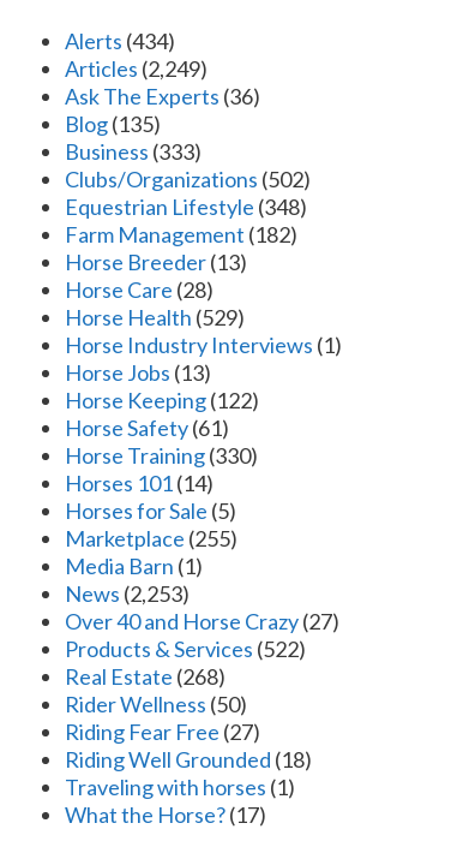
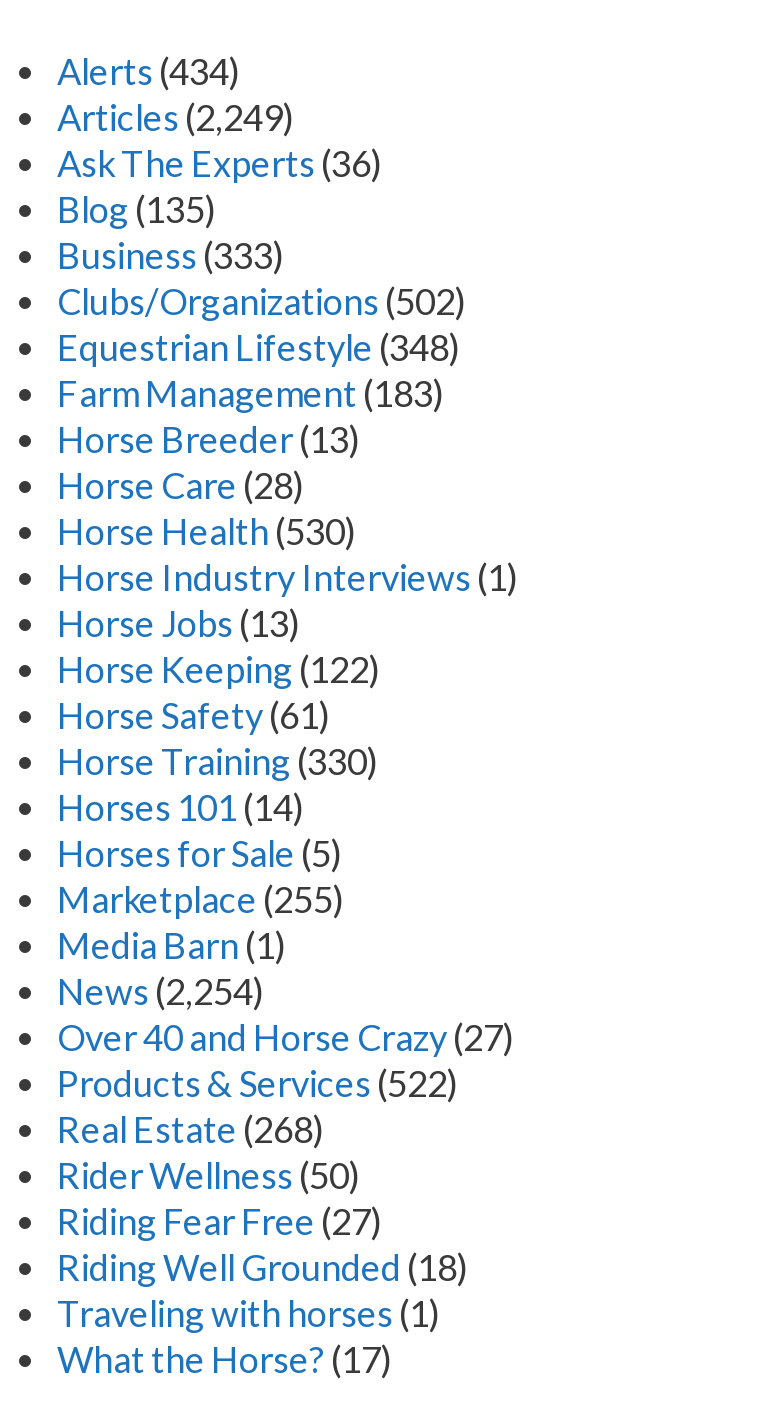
[65,221,297,248] Farm Management (182) -> [57,372,445,416] Farm Management (183)
[65,304,245,331] Horse Health (529) -> [57,510,357,554] Horse Health (530)
[65,581,190,607] News (2,253) -> [57,970,265,1014] News (2,254)

